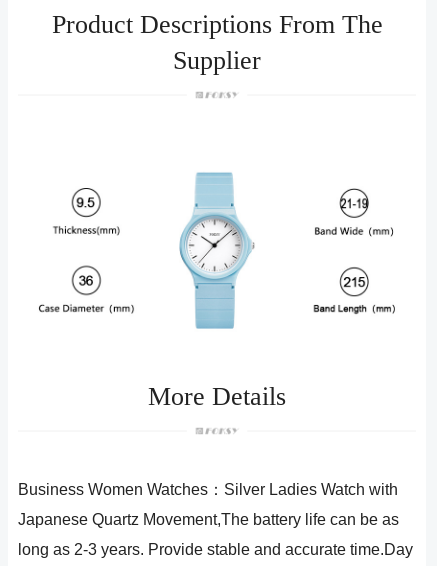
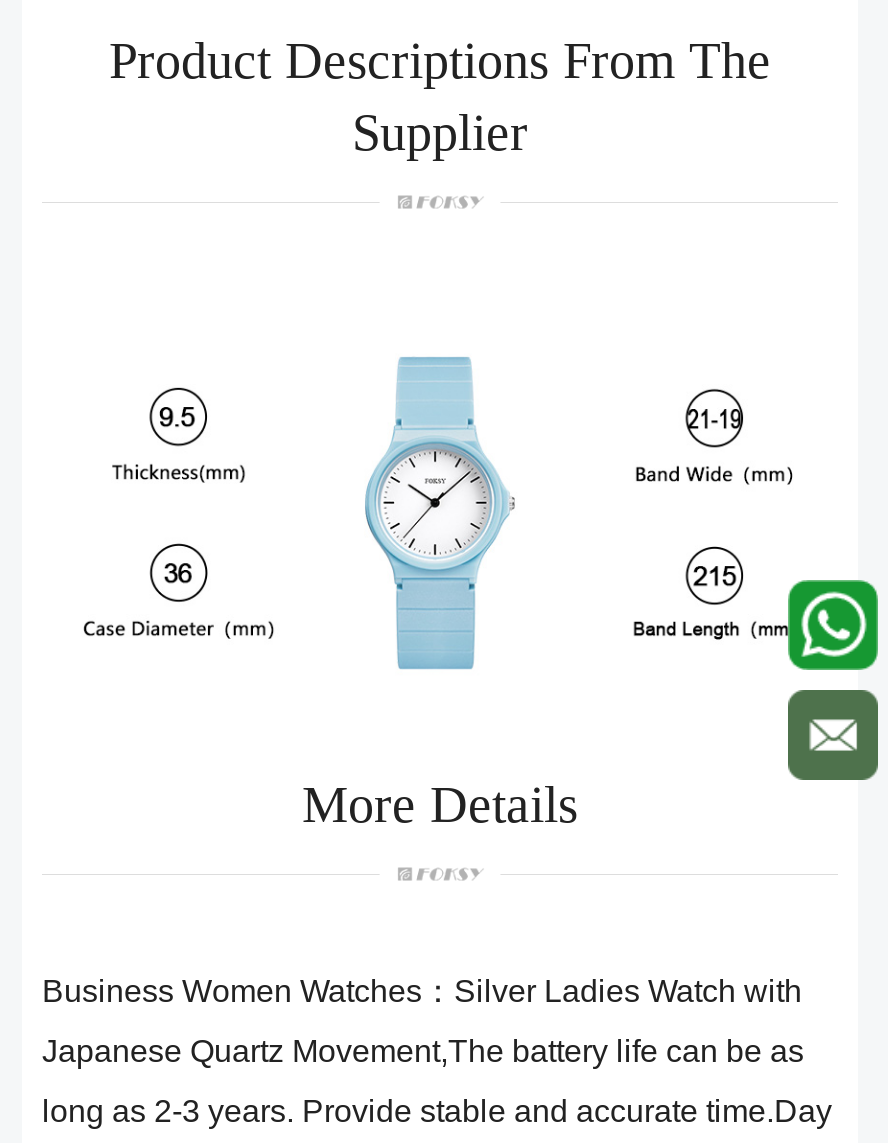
none -> [786,578,880,672] [image]
none -> [786,688,880,782] [image]

